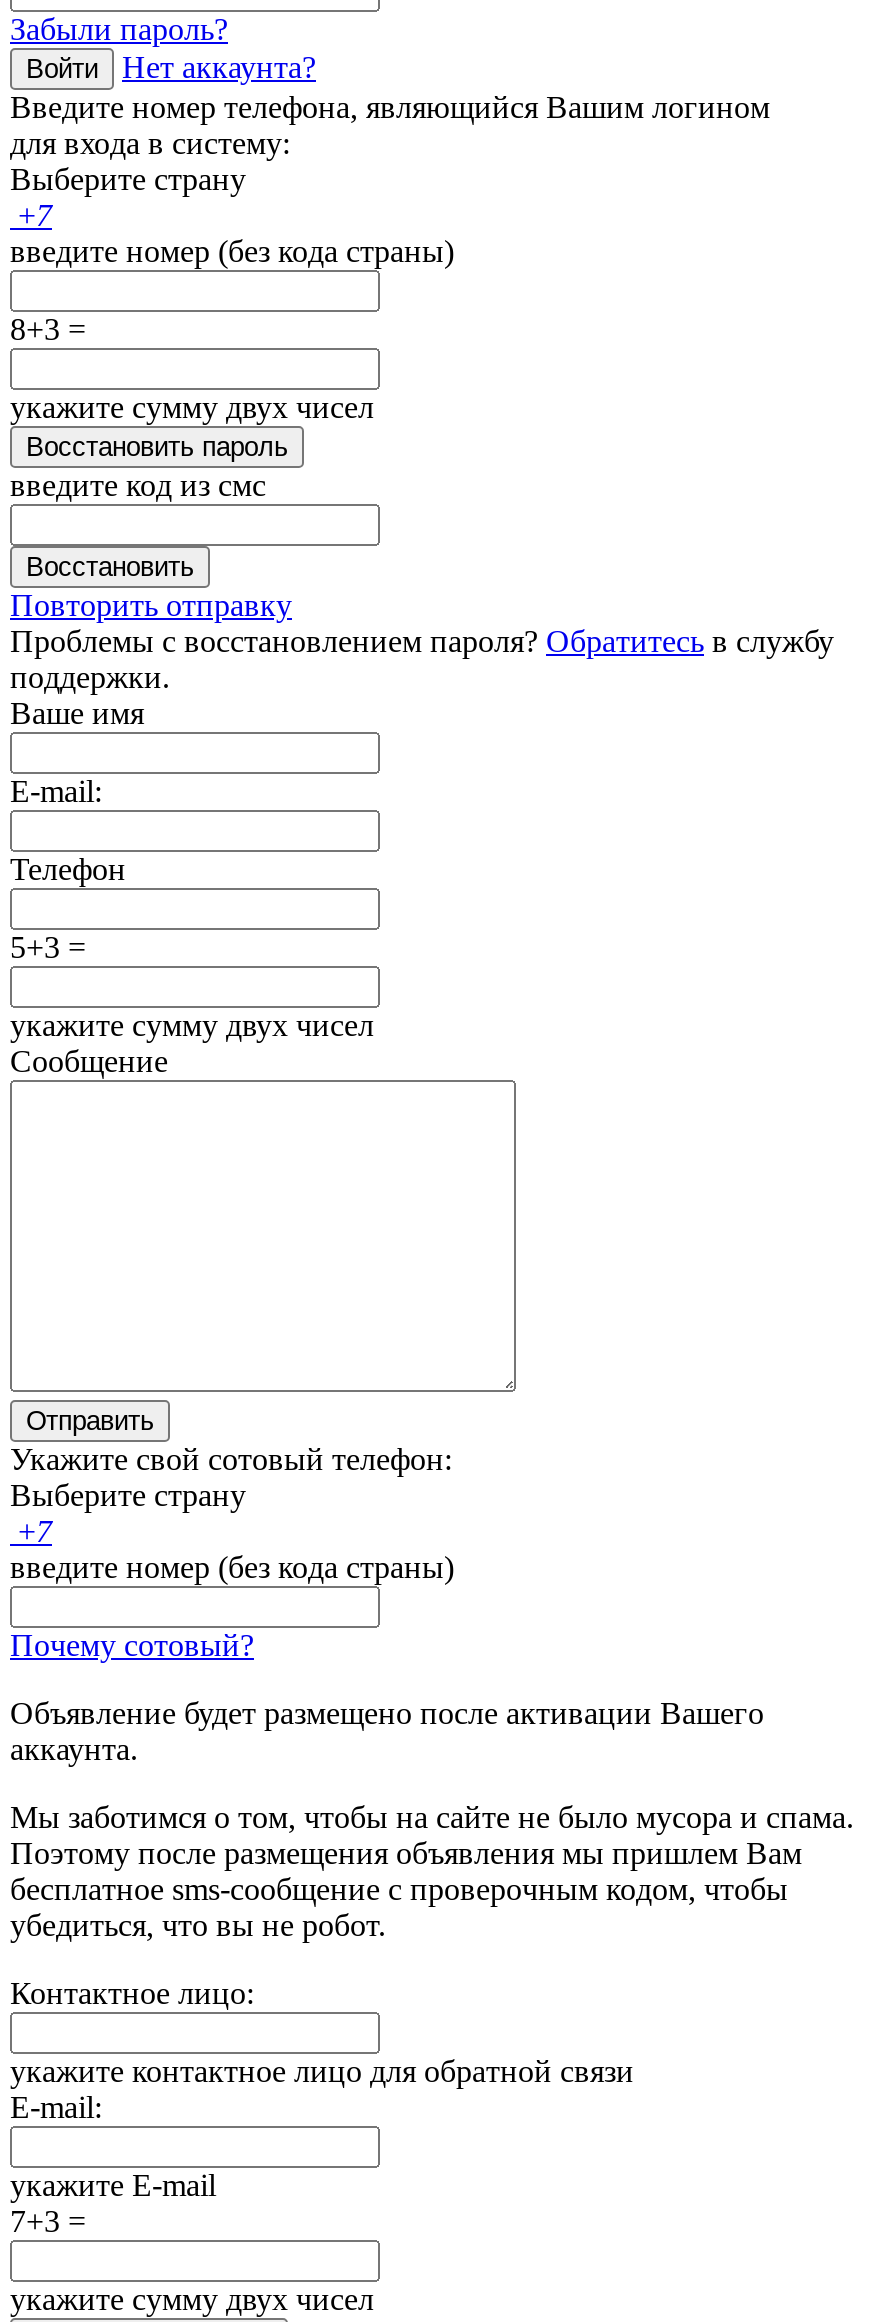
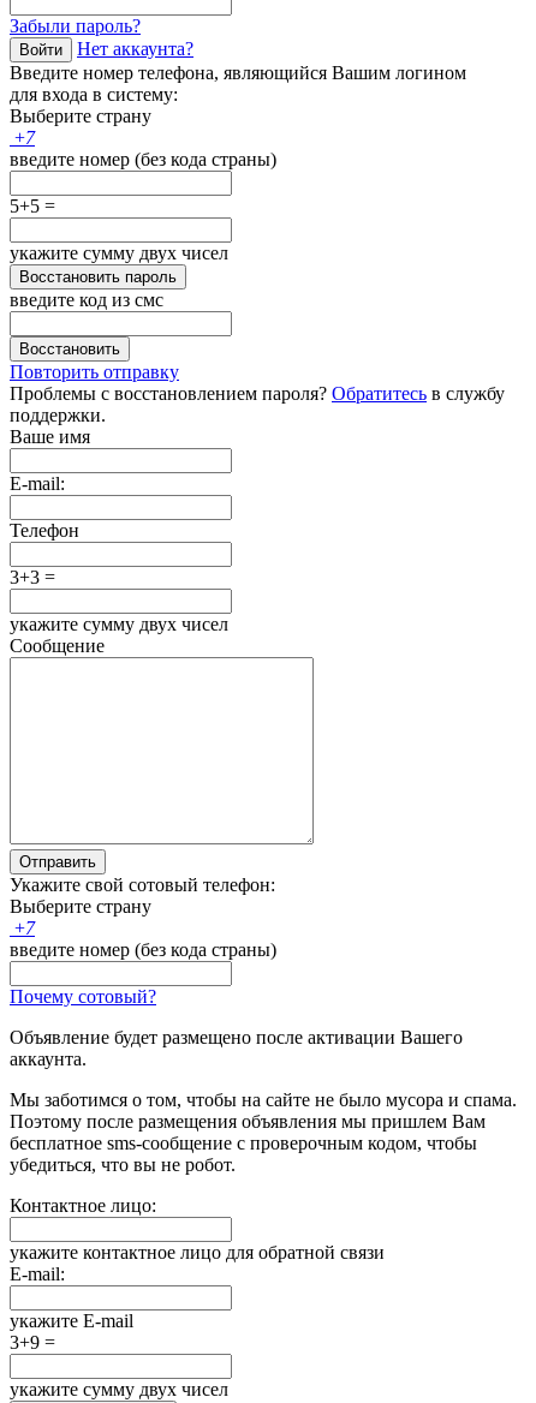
[10,312,86,346] 8+3 = -> [10,196,55,216] 5+5 =
[10,930,86,964] 5+3 = -> [10,567,55,588] 3+3 =
[10,2204,86,2238] 7+3 = -> [10,1332,55,1353] 3+9 =

